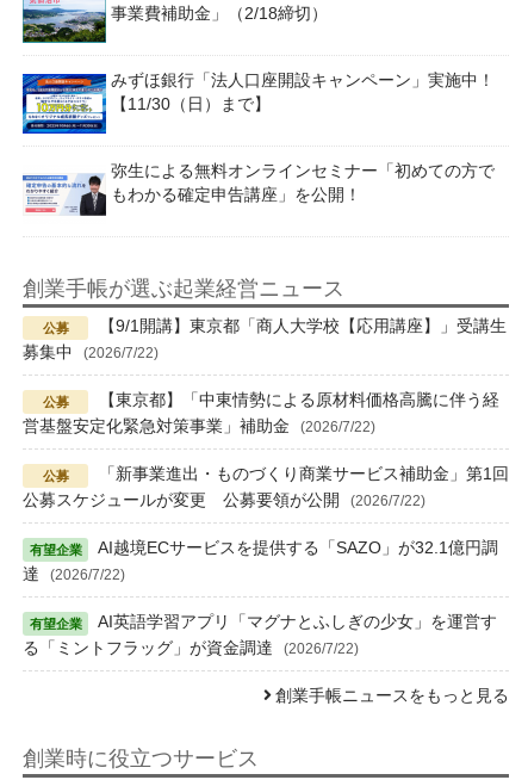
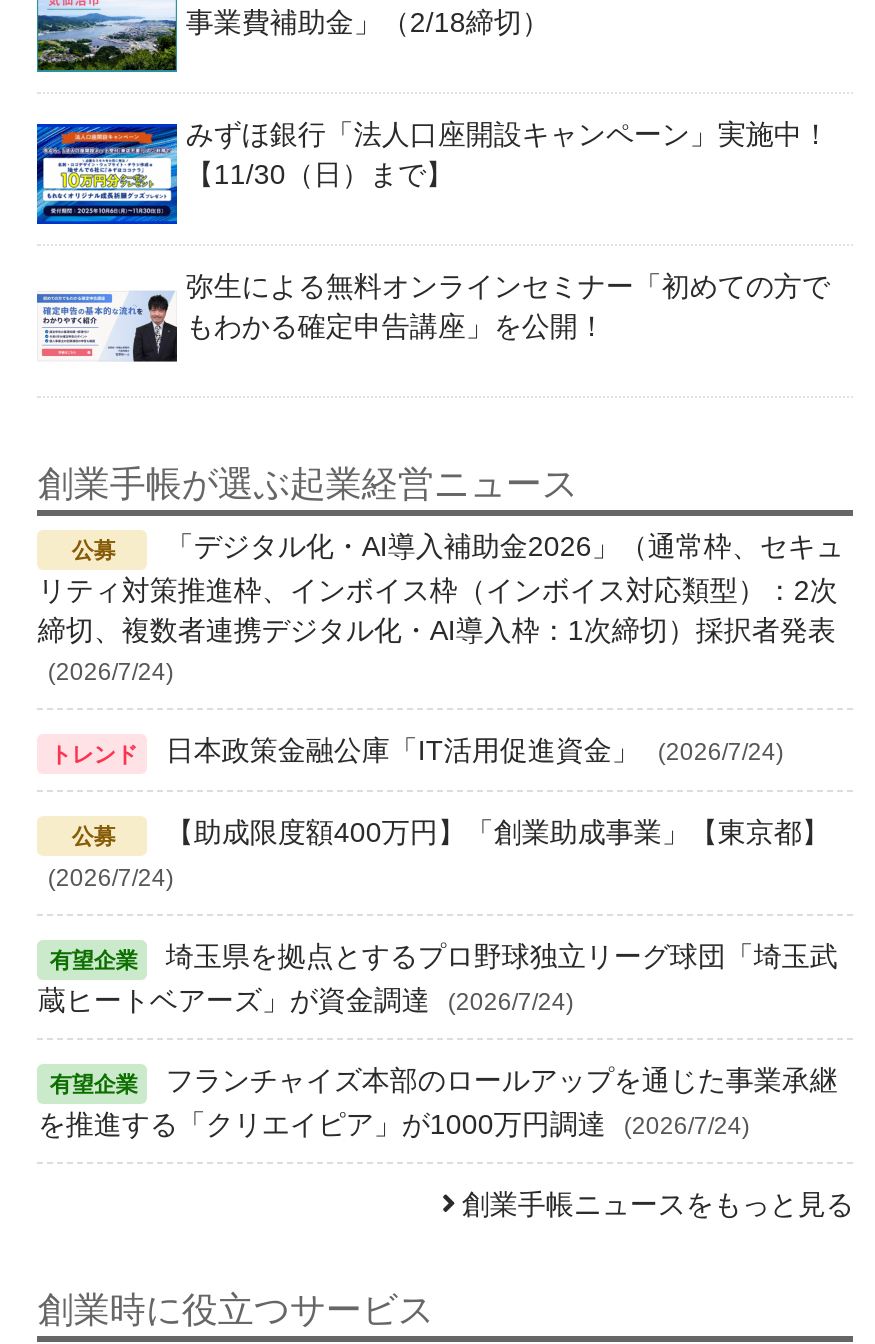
[23,316,509,657] 【9/1開講】東京都「商人大学校【応用講座】」受講生 | 募集中 | (2026/7/22) | 【東京都】「中東情勢による原材料価格高騰に伴う経 | 営基盤安定化緊急対策事業」補助金 | (2026/7/22) | 「新事業進出・ものづくり商業サービス補助金」第1回 | 公募スケジュールが変更 公募要領が公開 | (2026/7/22) | AI越境ECサービスを提供する「SAZO」が32.1億円調 | 達 | (2026/7/22) | AI英語学習アプリ「マグナとふしぎの少女」を運営す | る「ミントフラッグ」が資金調達 | (2026/7/22) -> [38,530,844,1140] 「デジタル化・AI導入補助金2026」（通常枠、セキュ | リティ対策推進枠、インボイス枠（インボイス対応類型）：2次 | 締切、複数者連携デジタル化・AI導入枠：1次締切）採択者発表 | (2026/7/24) | 日本政策金融公庫「IT活用促進資金」 | (2026/7/24) | 【助成限度額400万円】「創業助成事業」【東京都】 | (2026/7/24) | 埼玉県を拠点とするプロ野球独立リーグ球団「埼玉武 | 蔵ヒートベアーズ」が資金調達 | (2026/7/24) | フランチャイズ本部のロールアップを通じた事業承継 | を推進する「クリエイピア」が1000万円調達 | (2026/7/24)

